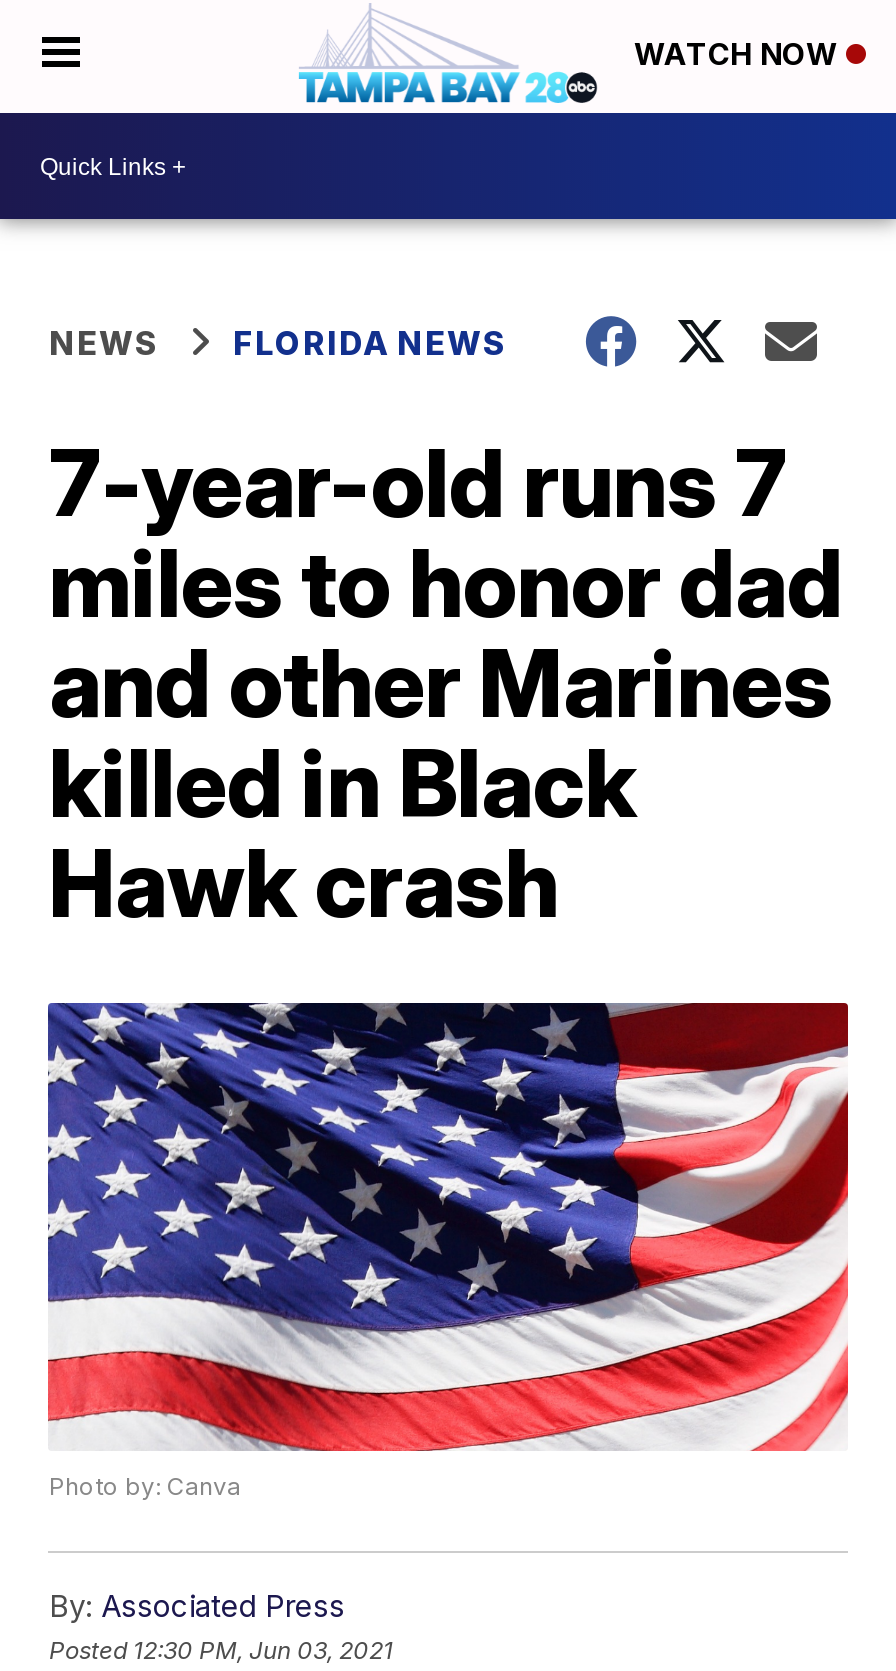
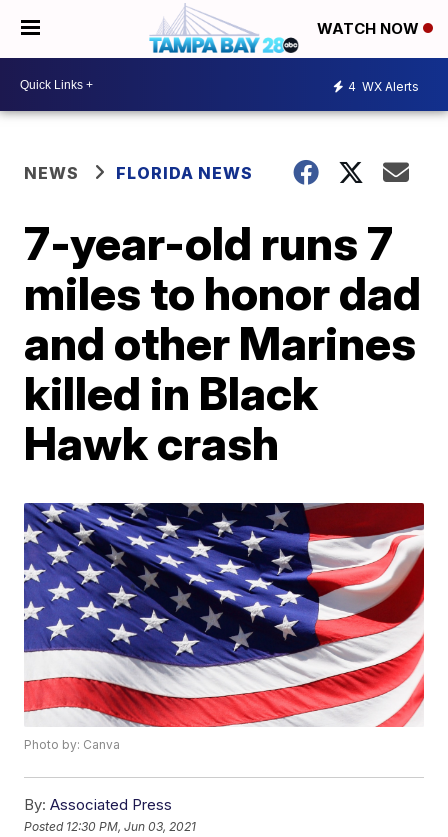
none -> [348,78,419,93] 4 WX Alerts

